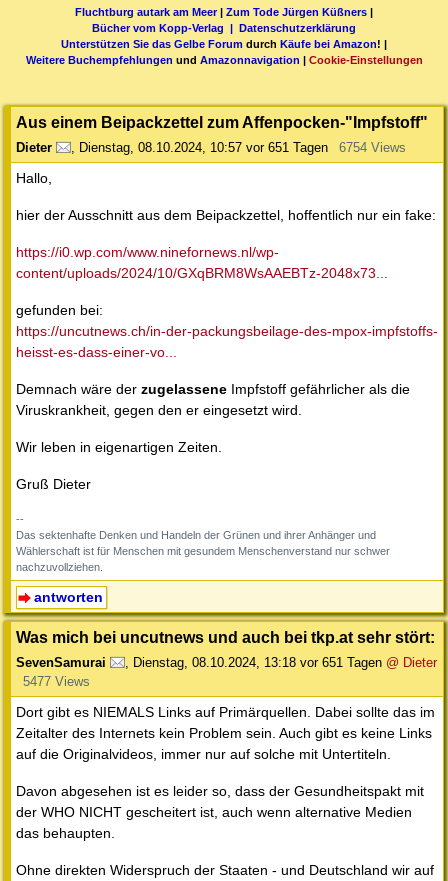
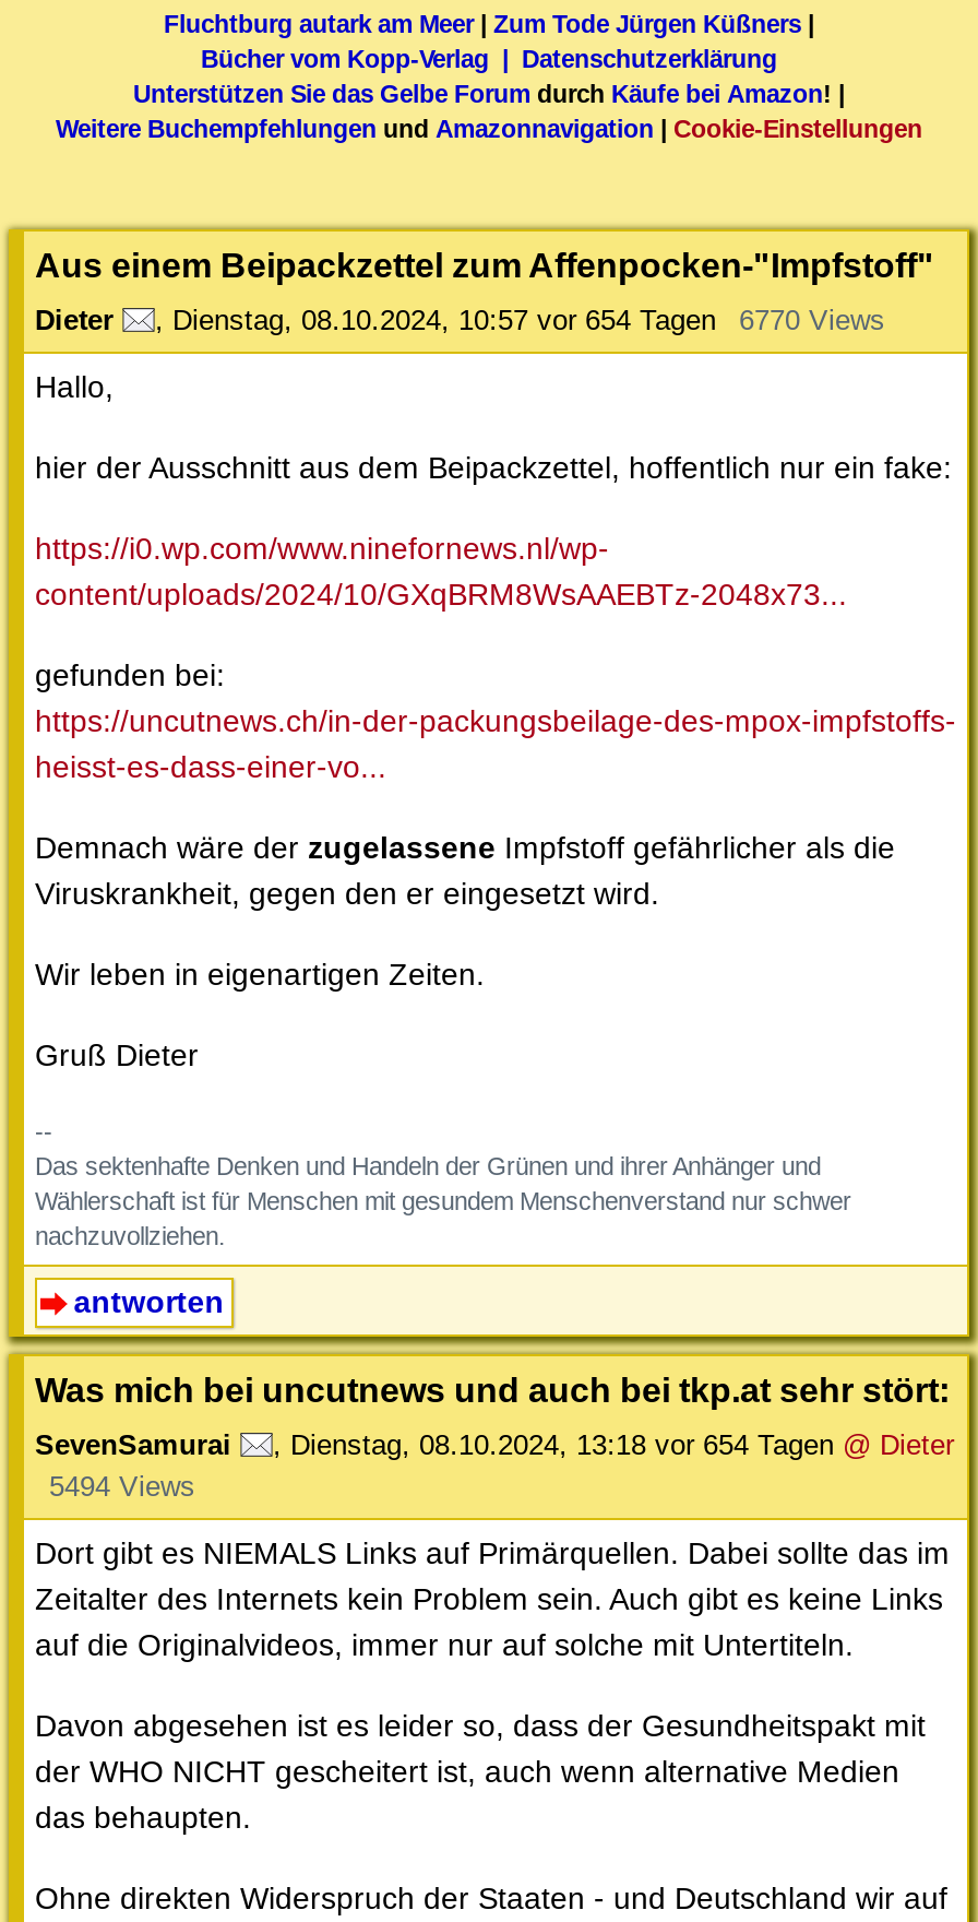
[71,140,328,155] , Dienstag, 08.10.2024, 10:57 vor 651 Tagen -> [155,305,716,337] , Dienstag, 08.10.2024, 10:57 vor 654 Tagen
[338,140,405,155] 6754 Views -> [739,305,885,337] 6770 Views
[125,655,437,670] , Dienstag, 08.10.2024, 13:18 vor 651 Tagen @ Dieter -> [273,1429,954,1462] , Dienstag, 08.10.2024, 13:18 vor 654 Tagen @ Dieter
[22,674,89,689] 5477 Views -> [49,1471,195,1503] 5494 Views

